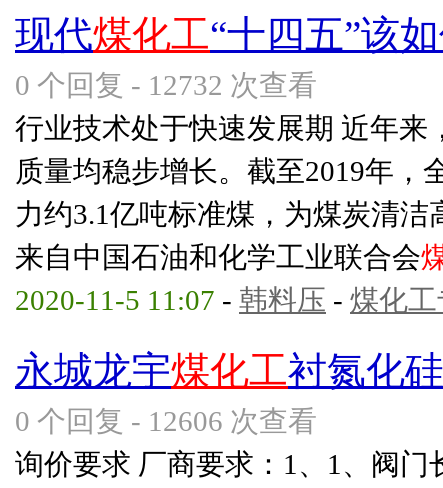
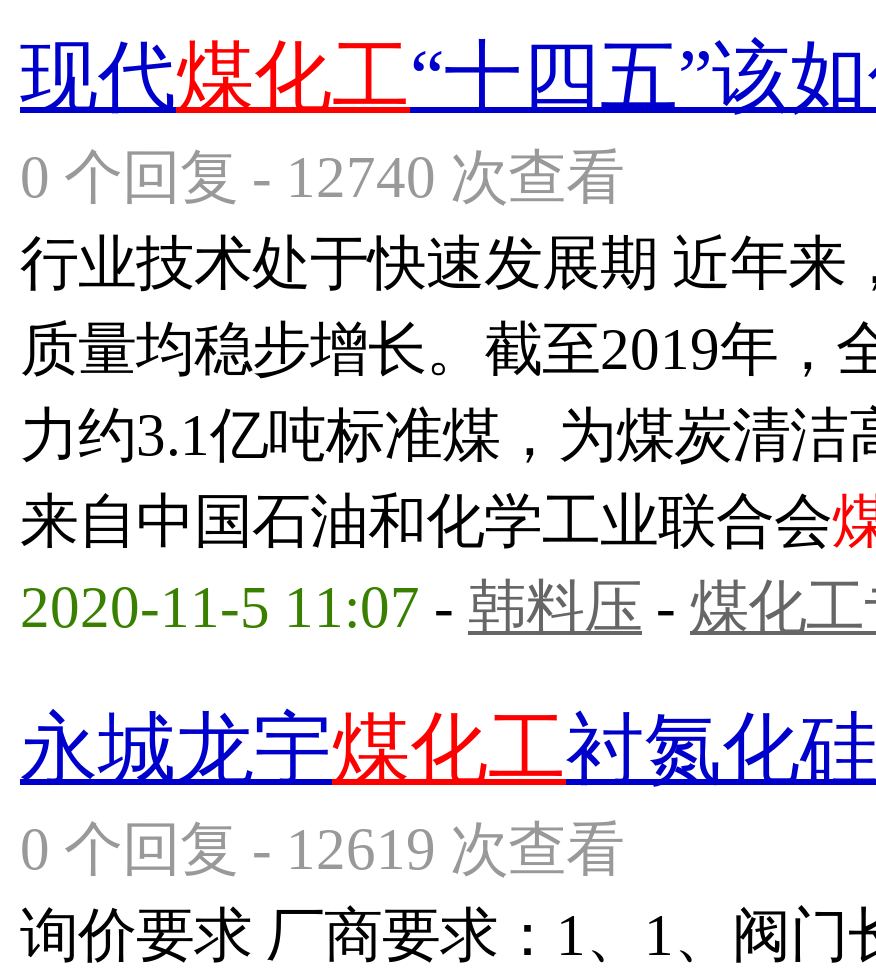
[15,69,317,101] 0 个回复 - 12732 次查看 -> [20,145,624,209] 0 个回复 - 12740 次查看
[15,405,317,437] 0 个回复 - 12606 次查看 -> [20,817,624,881] 0 个回复 - 12619 次查看

